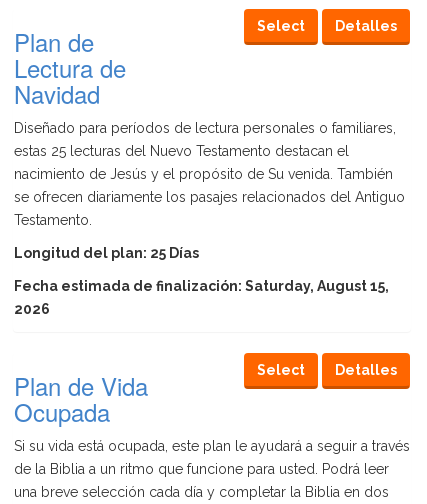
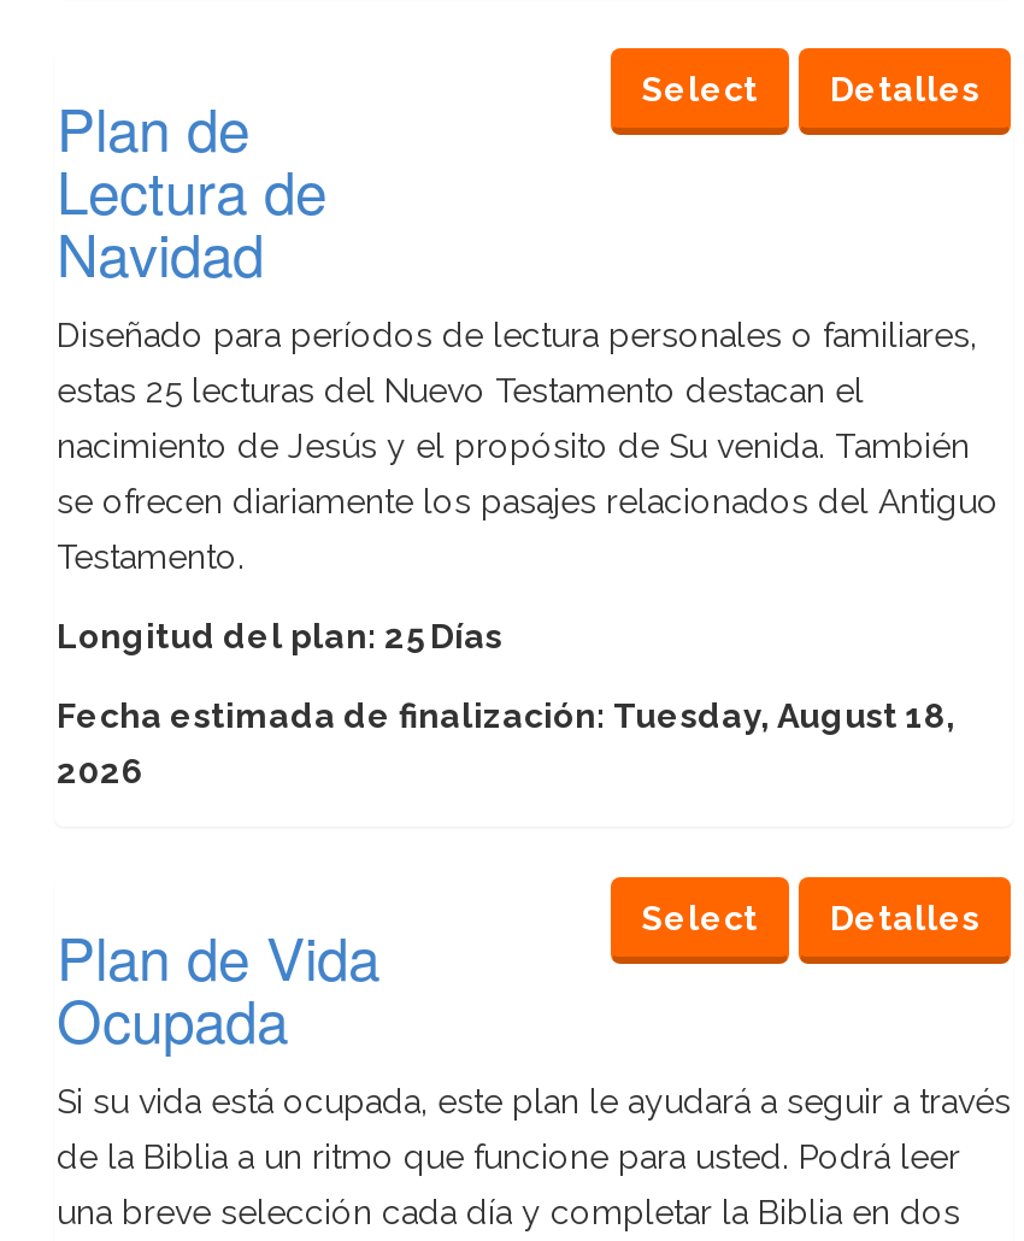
[14,278,389,294] Fecha estimada de finalización: Saturday, August 15, -> [57,696,955,735] Fecha estimada de finalización: Tuesday, August 18,

